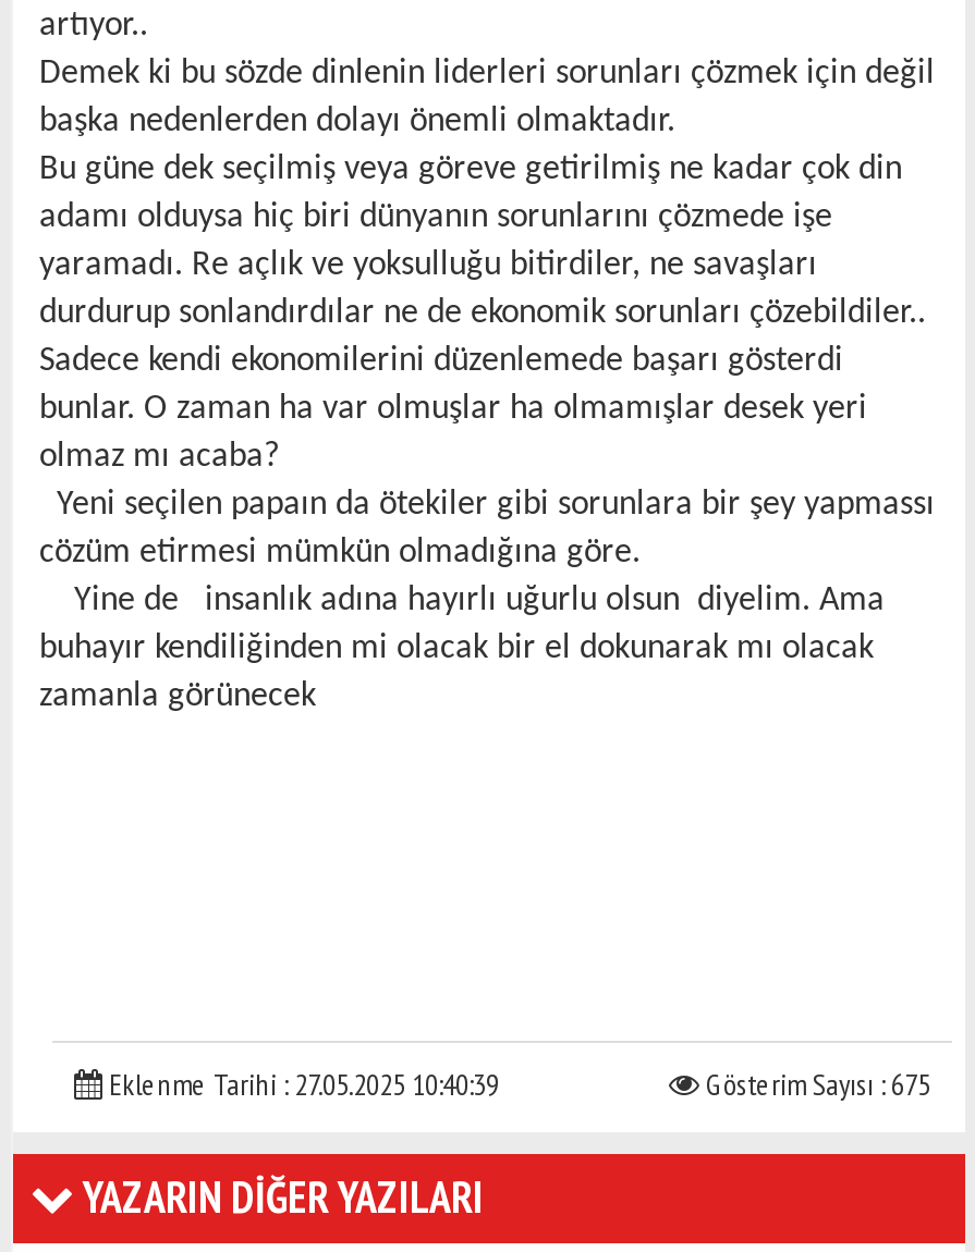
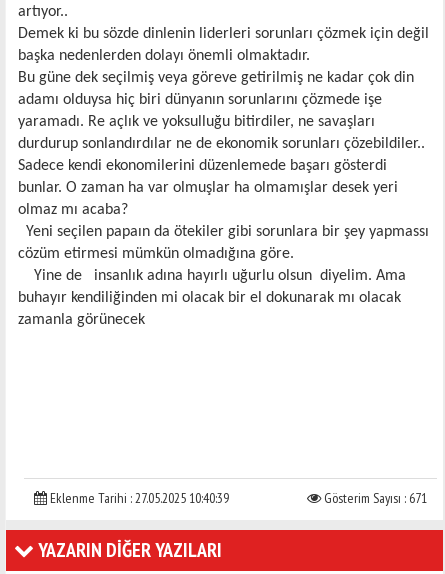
[699,1065,930,1104] Gösterim Sayısı : 675 -> [321,489,427,507] Gösterim Sayısı : 671

